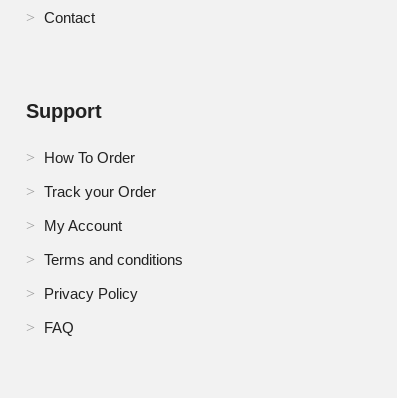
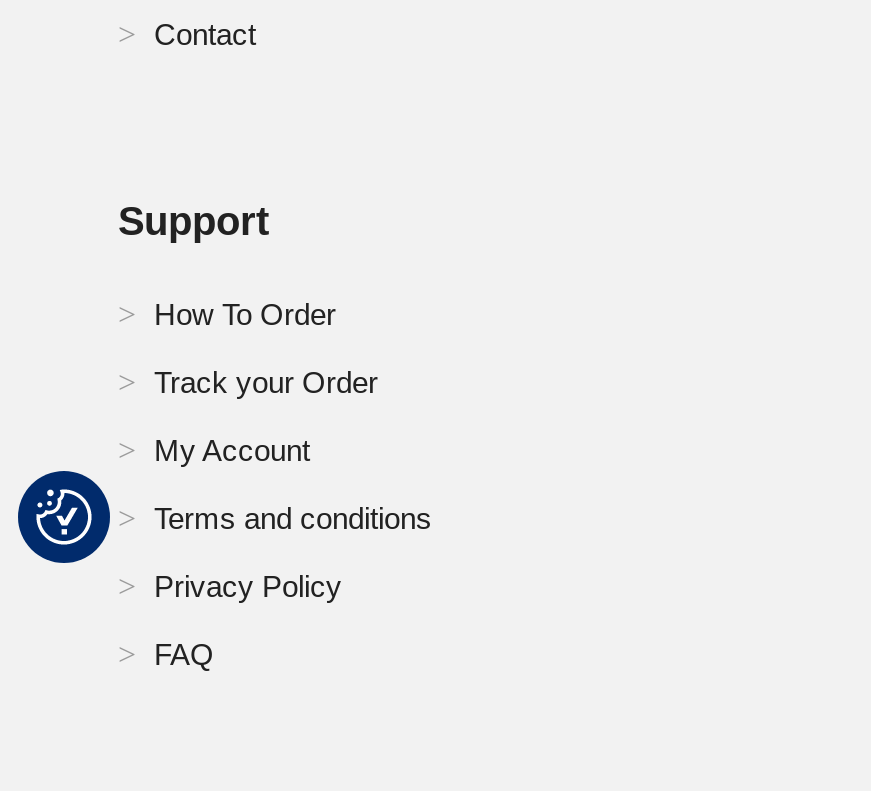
none -> [16,469,112,565] [image]

